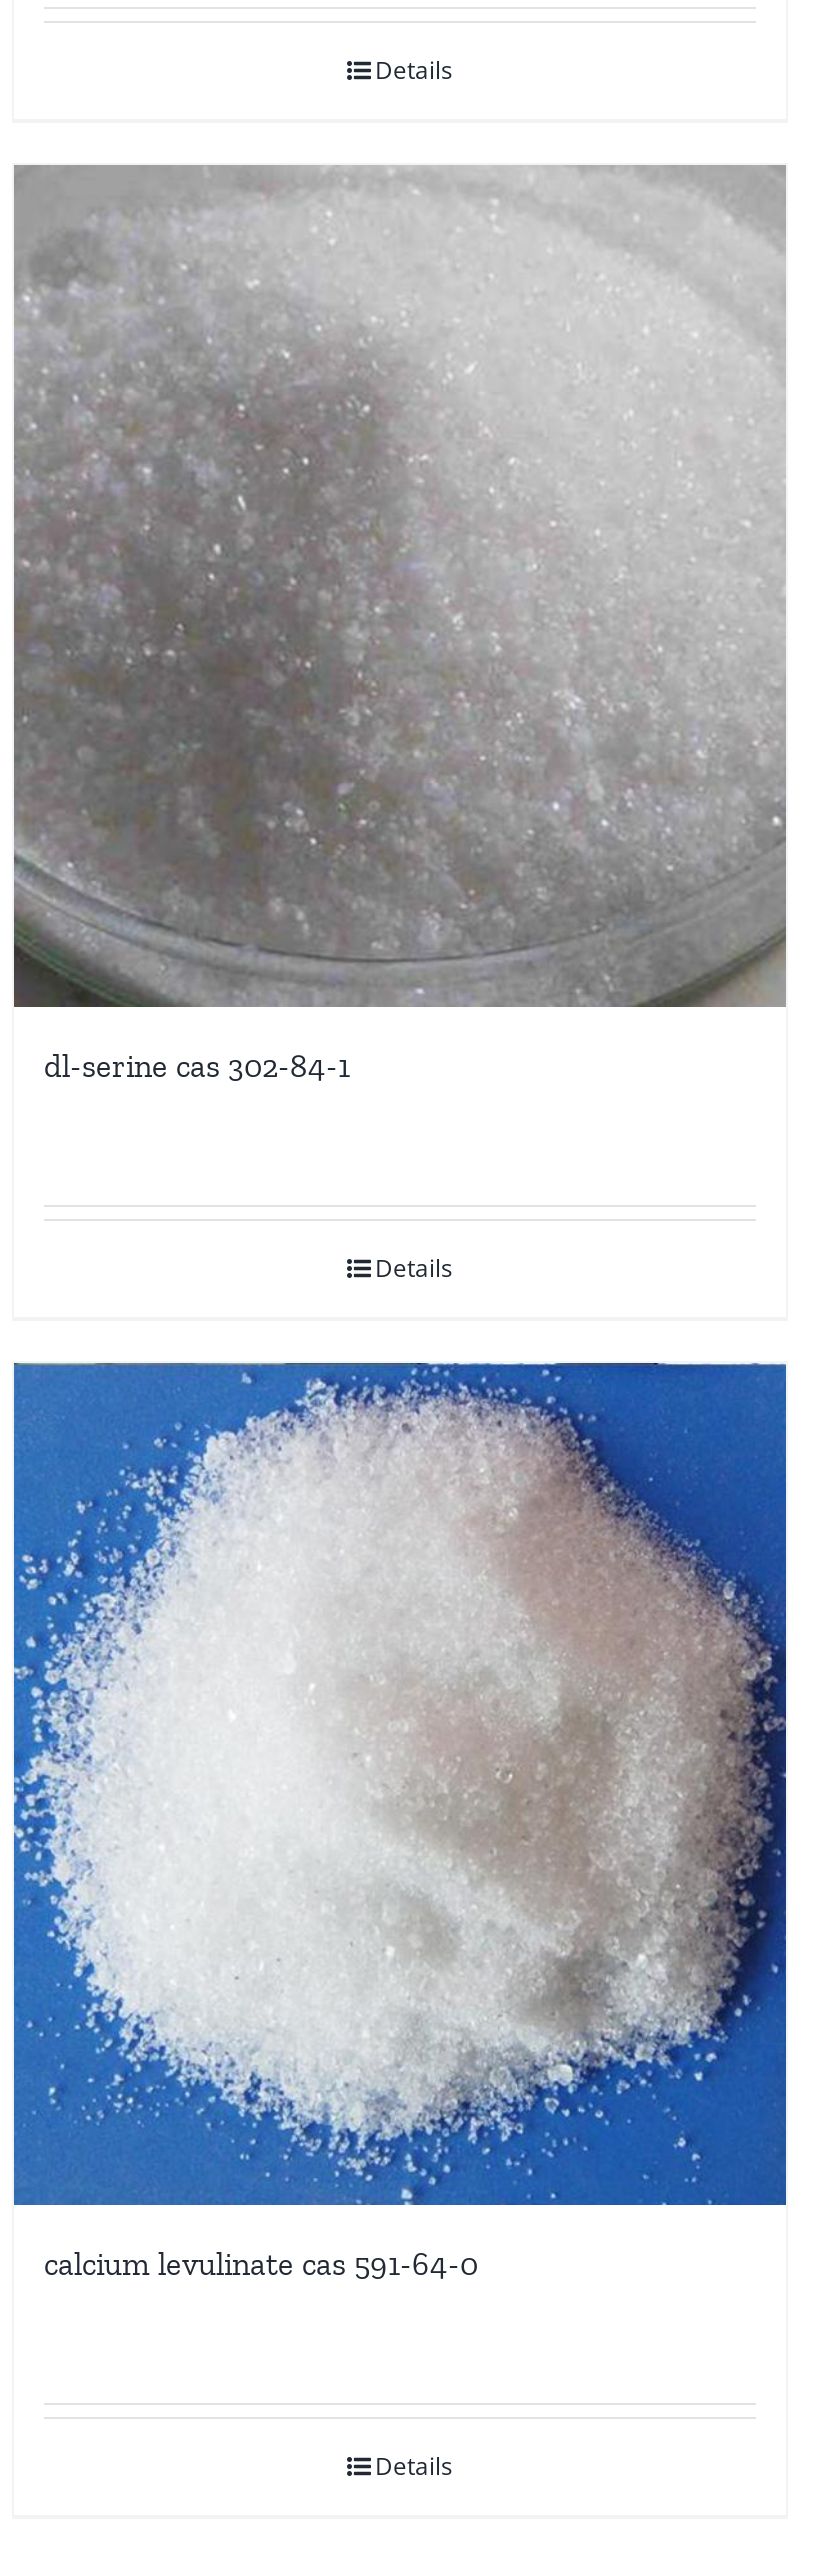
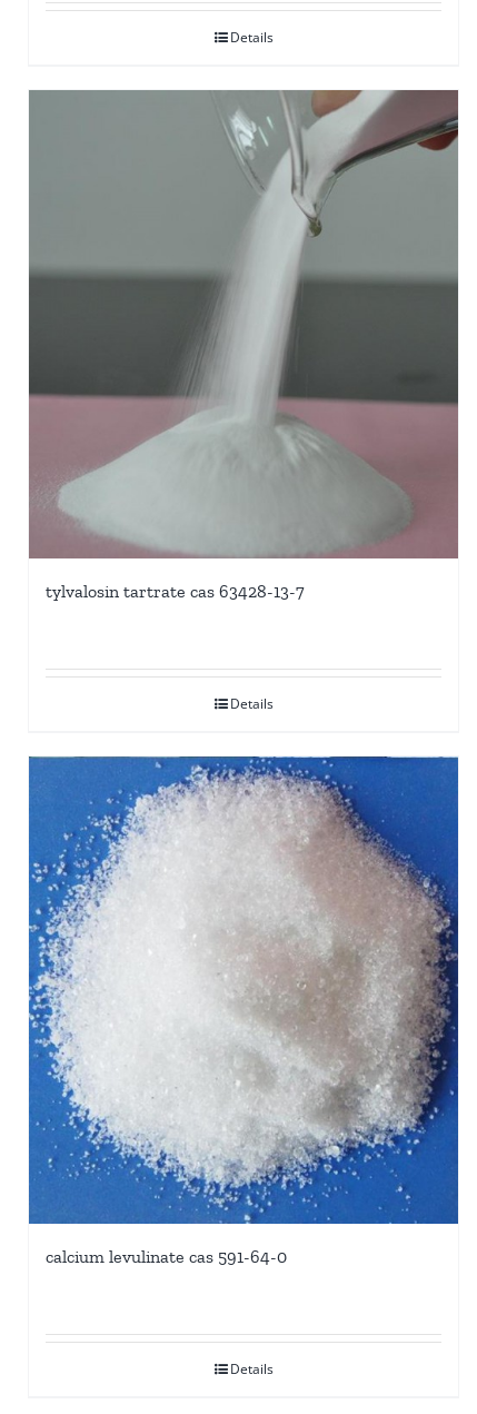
[14,167,786,1084] [image] | dl-serine cas 302-84-1 -> [29,90,458,602] [image] | tylvalosin tartrate cas 63428-13-7

